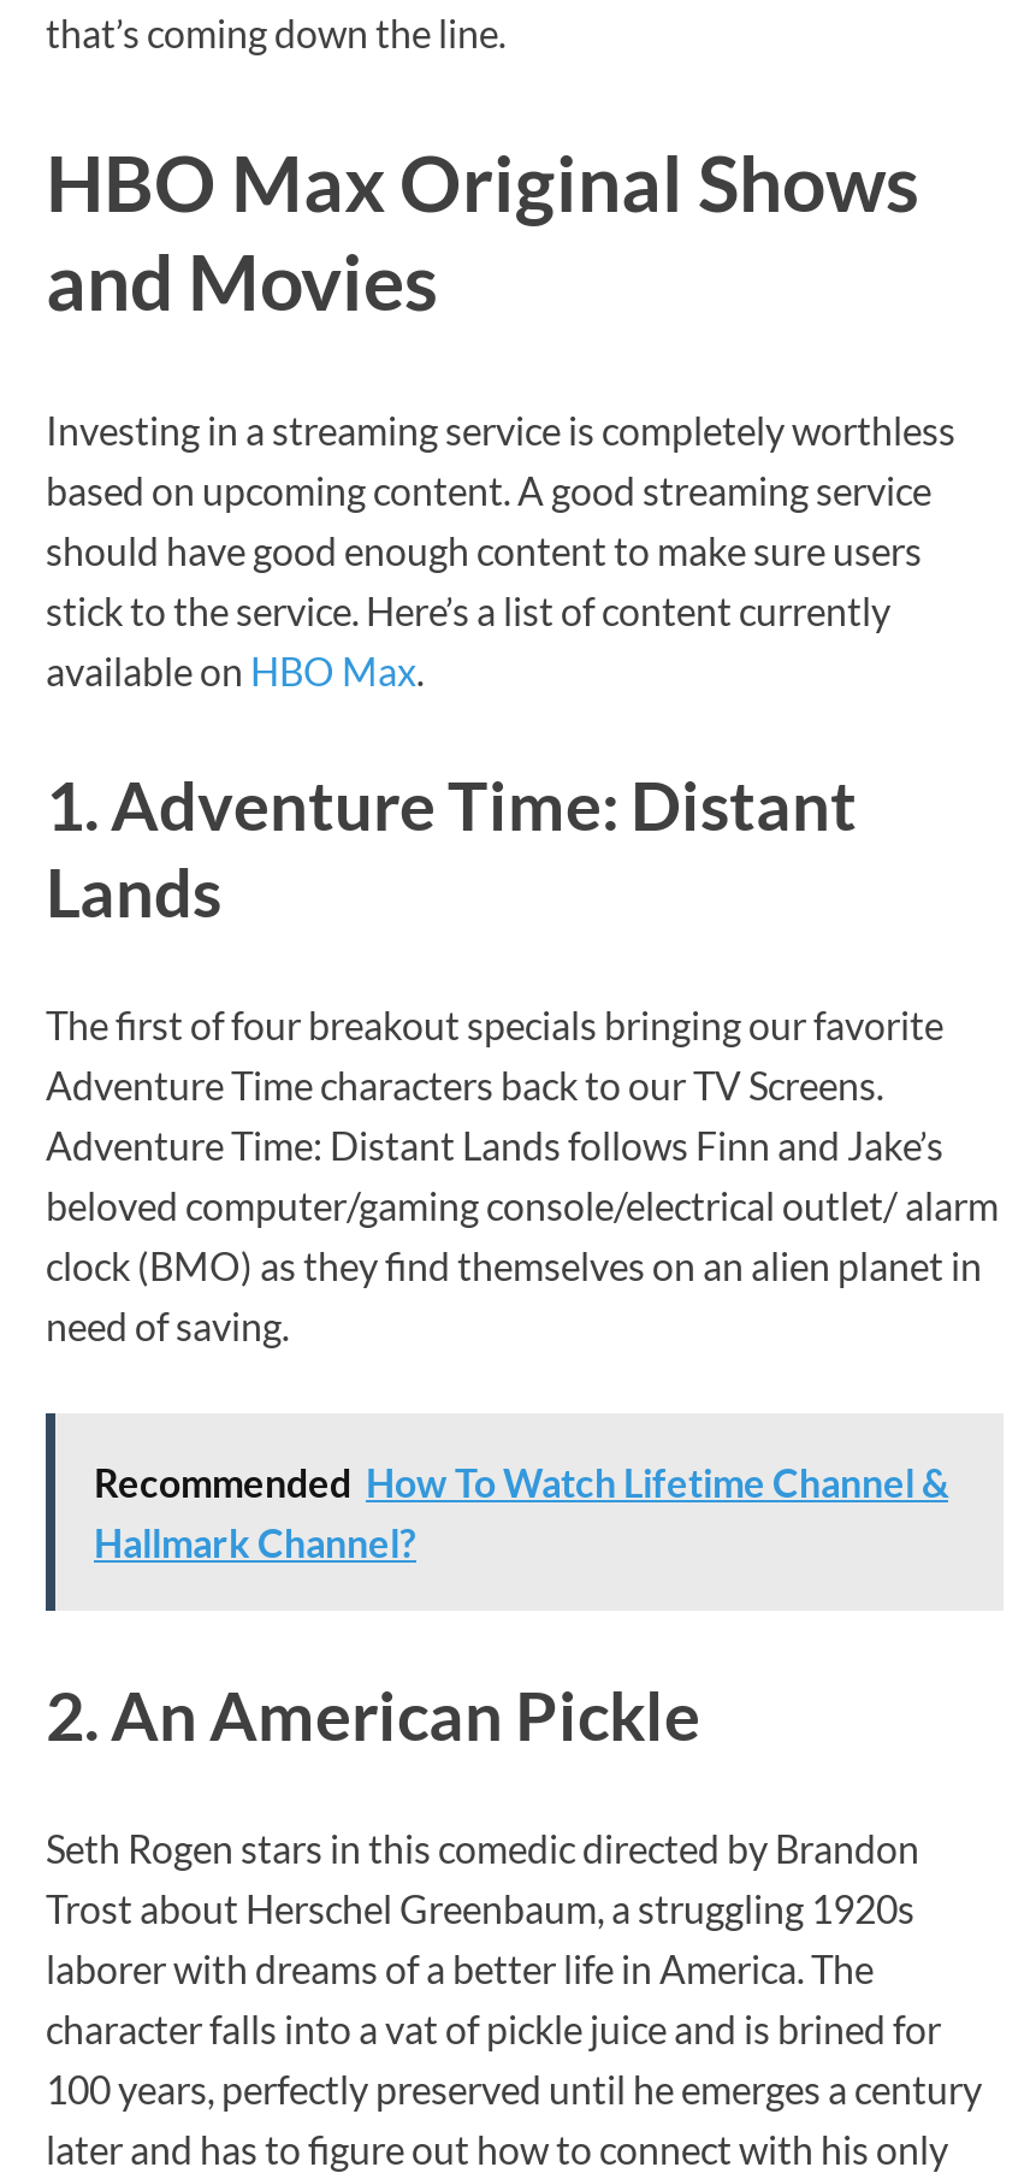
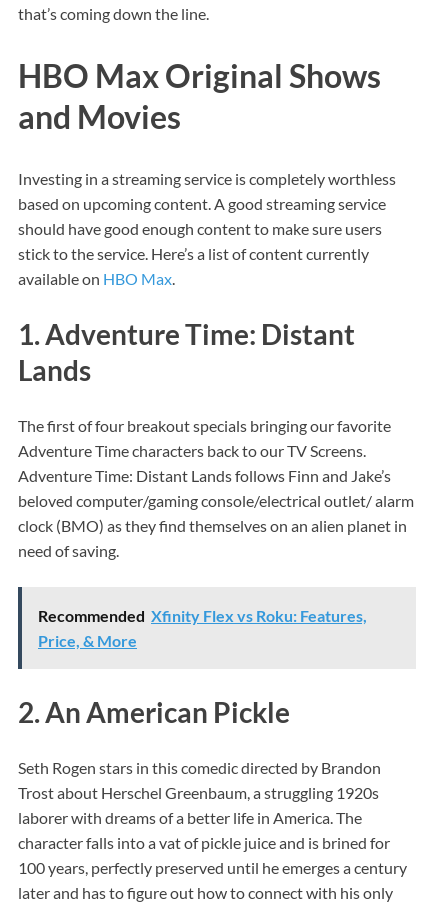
[94,1459,948,1565] Recommended How To Watch Lifetime Channel & | Hallmark Channel? -> [38,606,367,650] Recommended Xfinity Flex vs Roku: Features, | Price, & More

